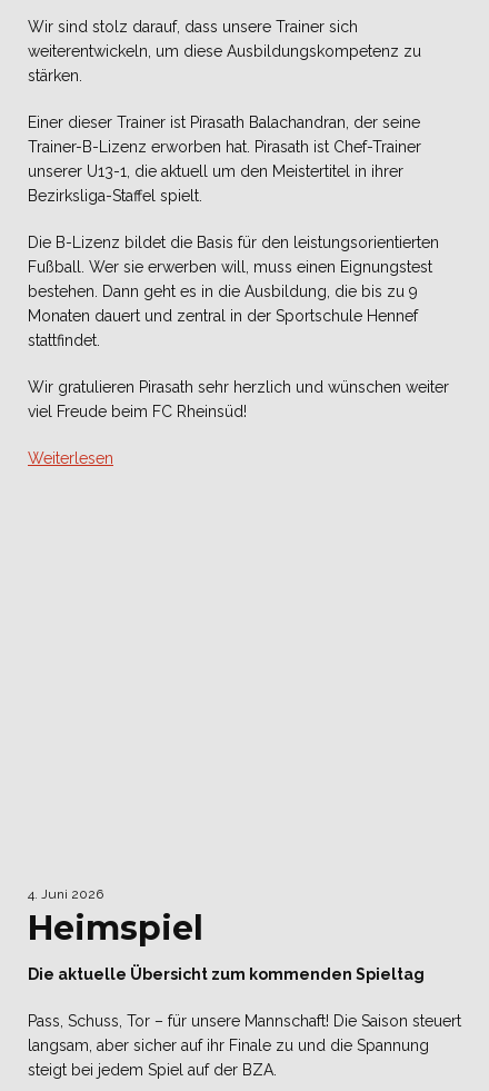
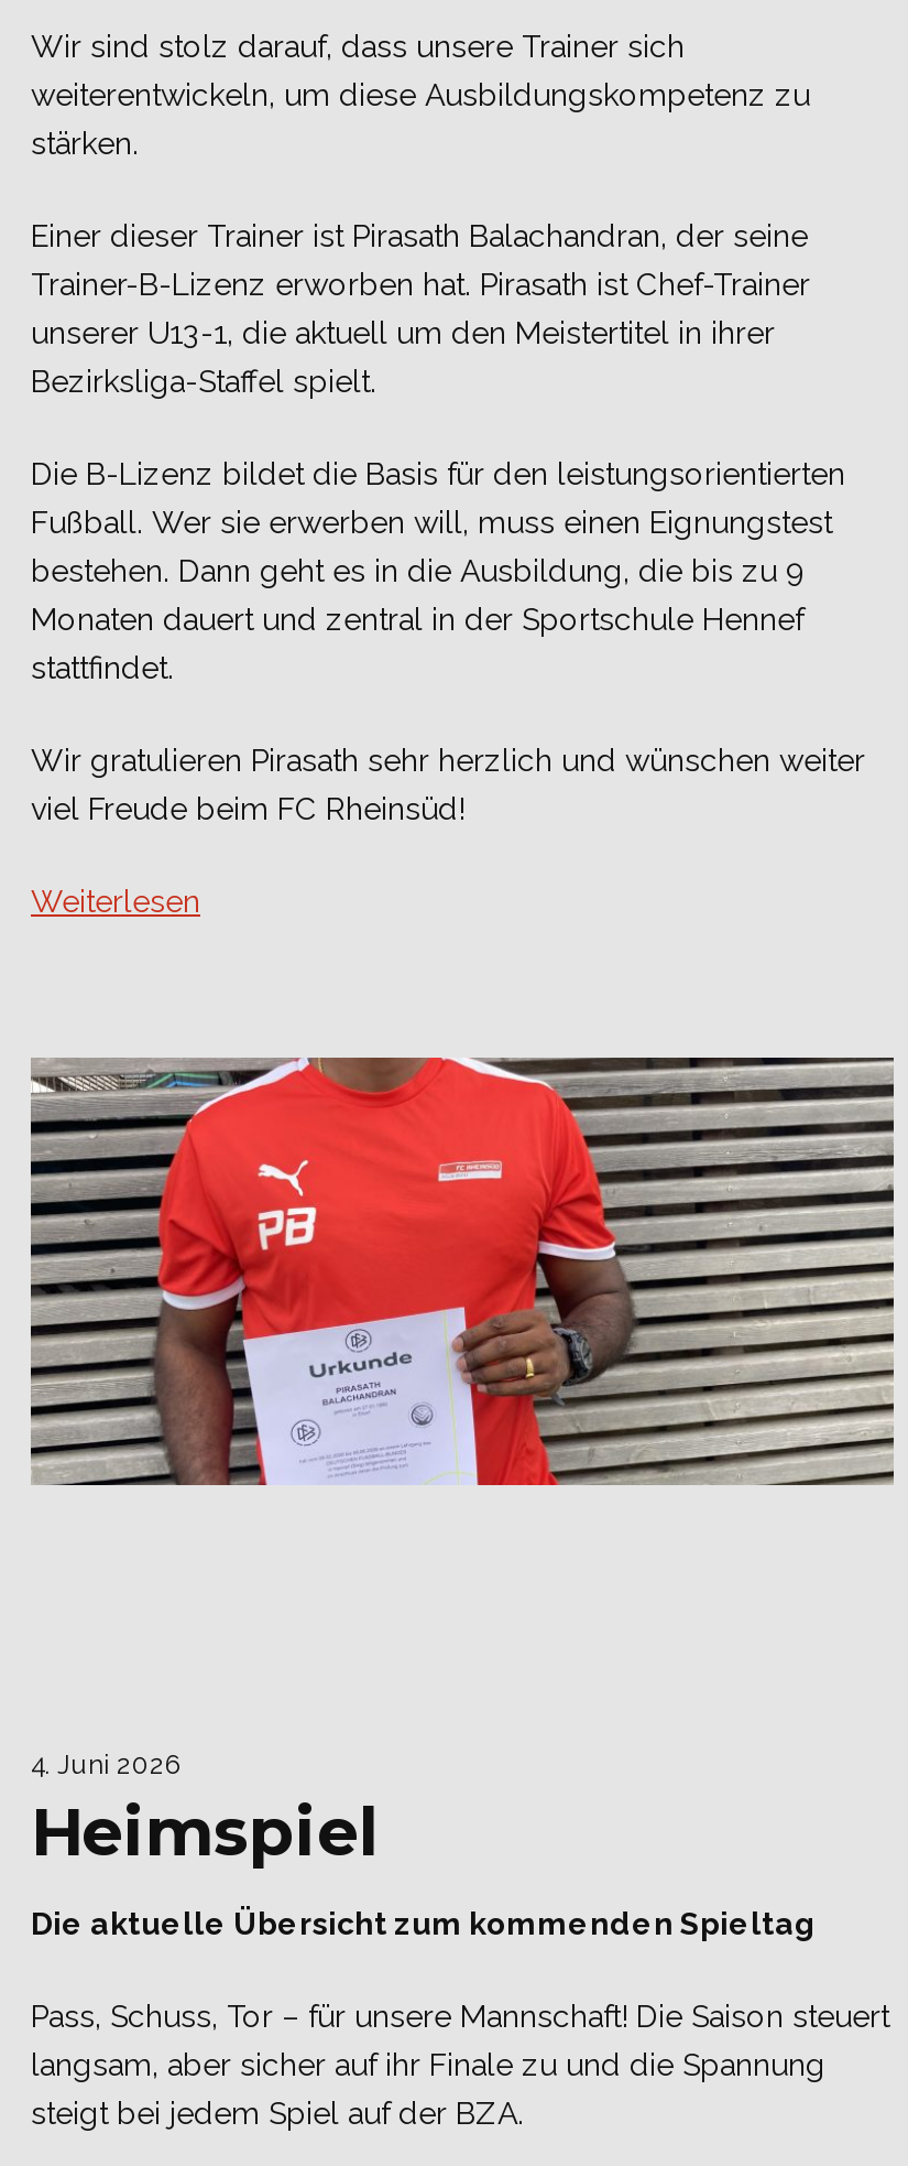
none -> [29,1055,896,1487] [image]

